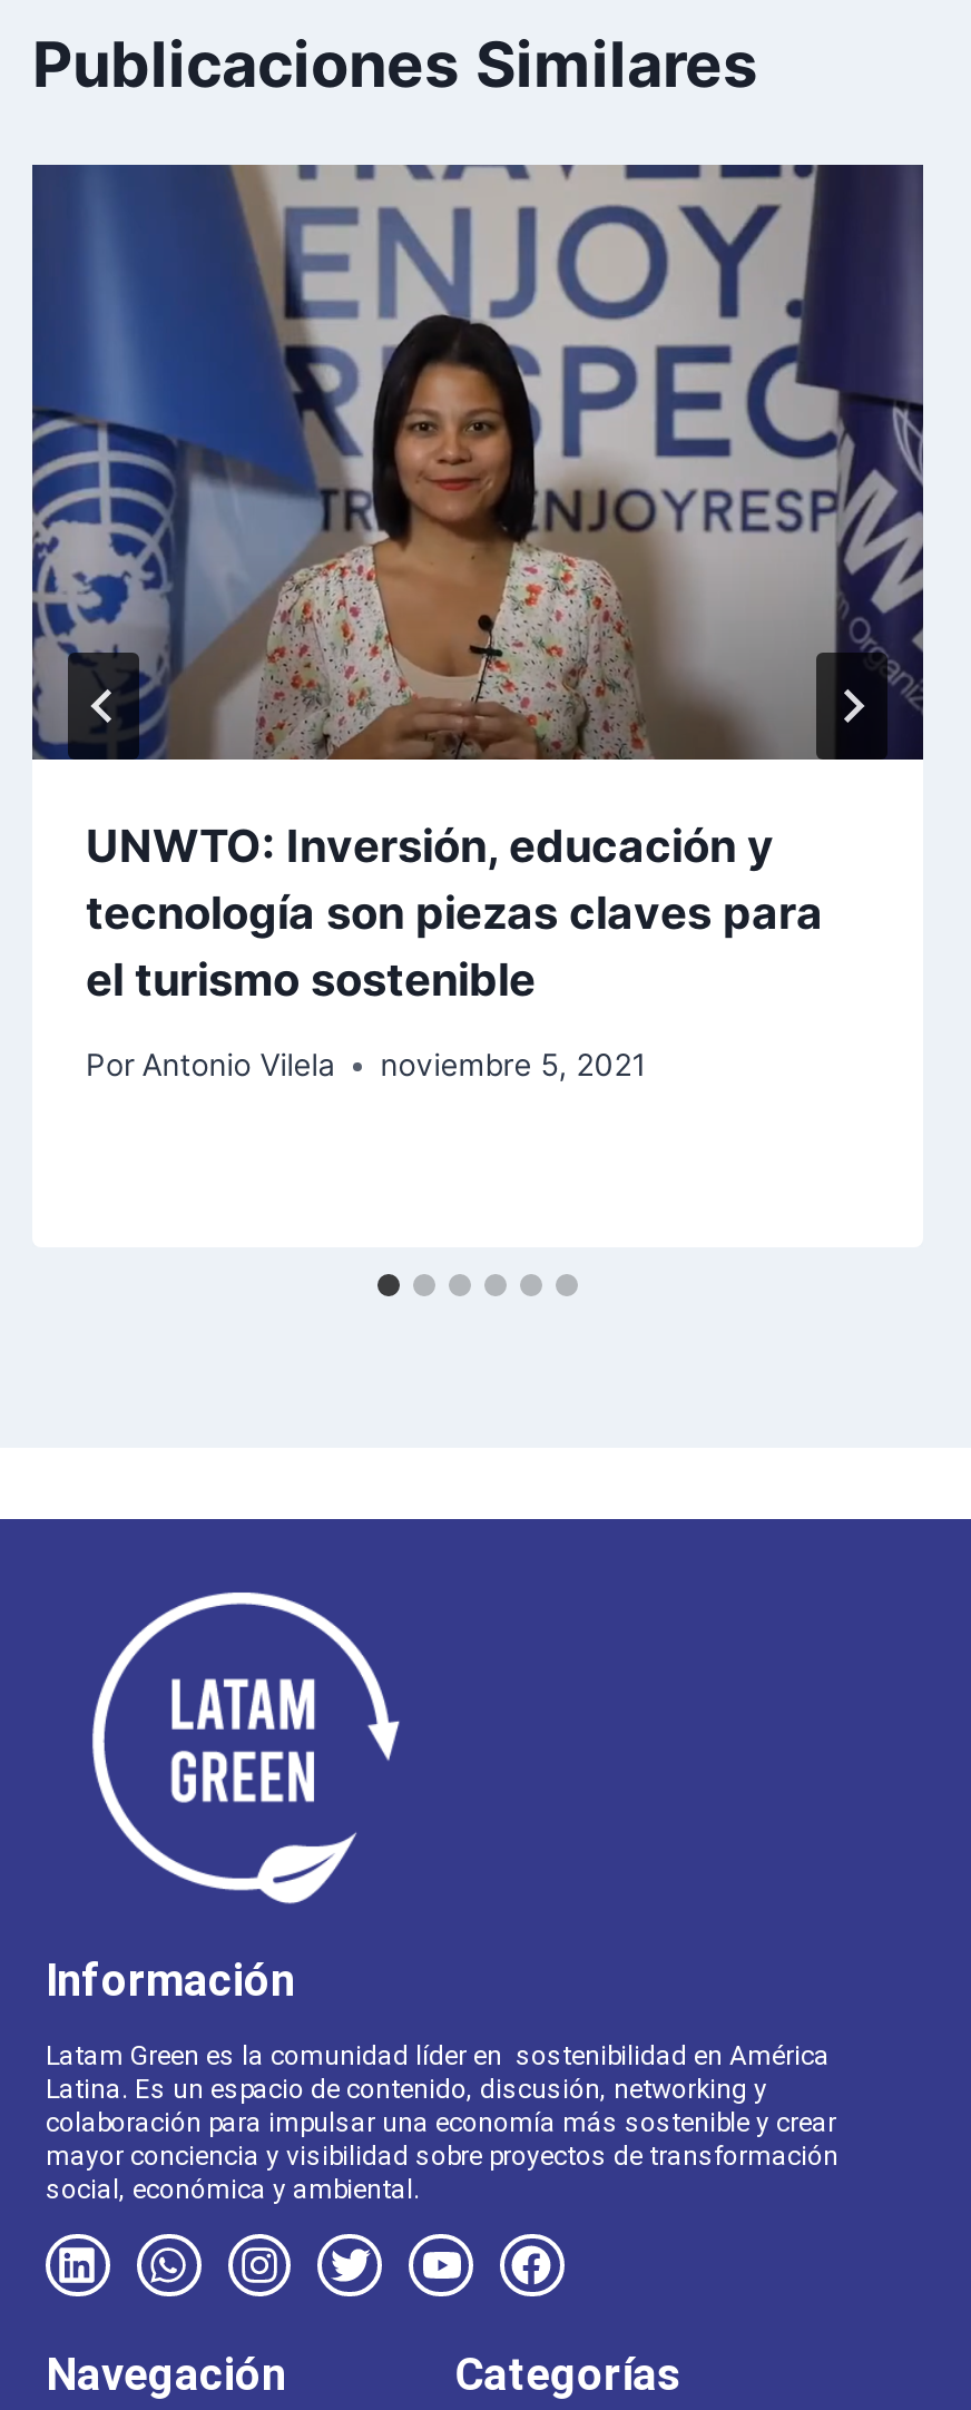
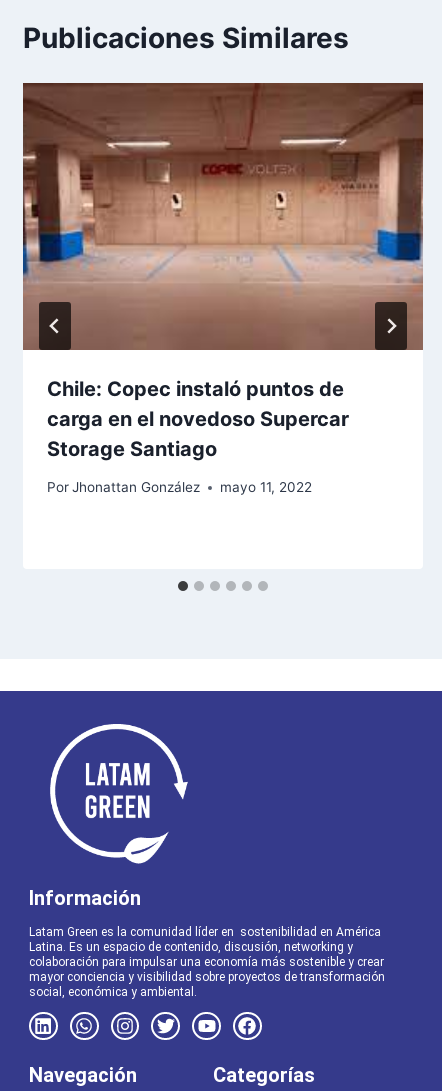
[30,163,925,1006] [image] | UNWTO: Inversión, educación y | tecnología son piezas claves para | el turismo sostenible -> [22,82,424,461] [image] | Chile: Copec instaló puntos de | carga en el novedoso Supercar | Storage Santiago
[86,1048,645,1083] Por Antonio Vilela | noviembre 5, 2021 -> [47,479,312,495] Por Jhonattan González | mayo 11, 2022

